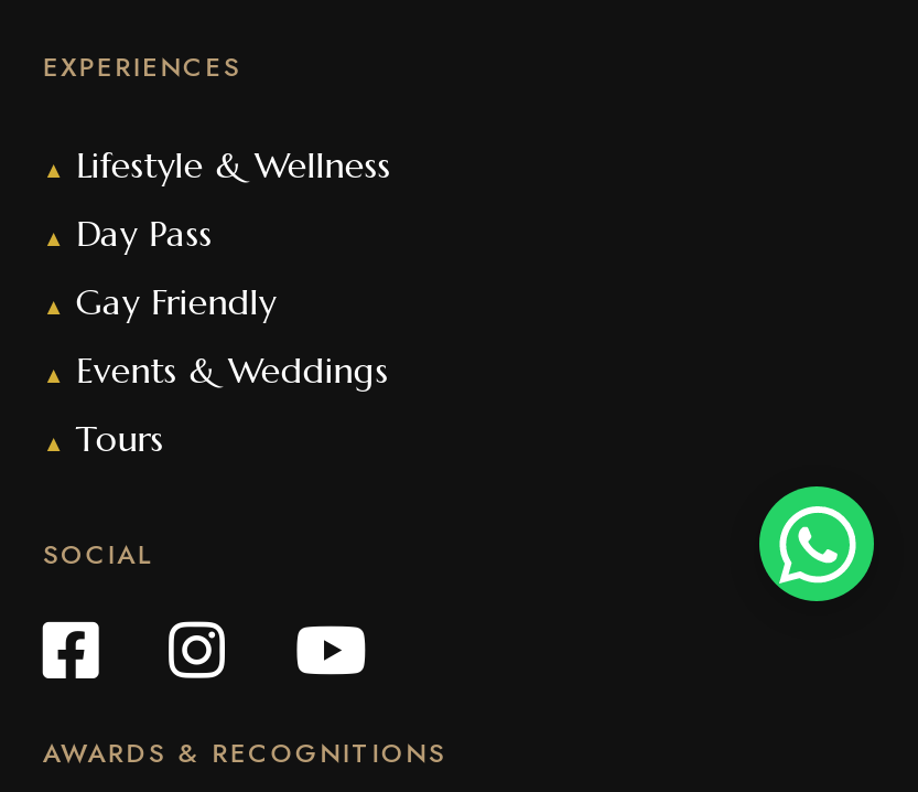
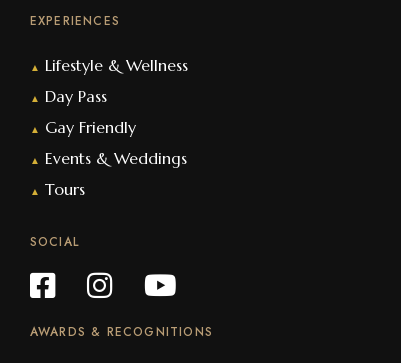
[757,484,876,603] [image] -> none

